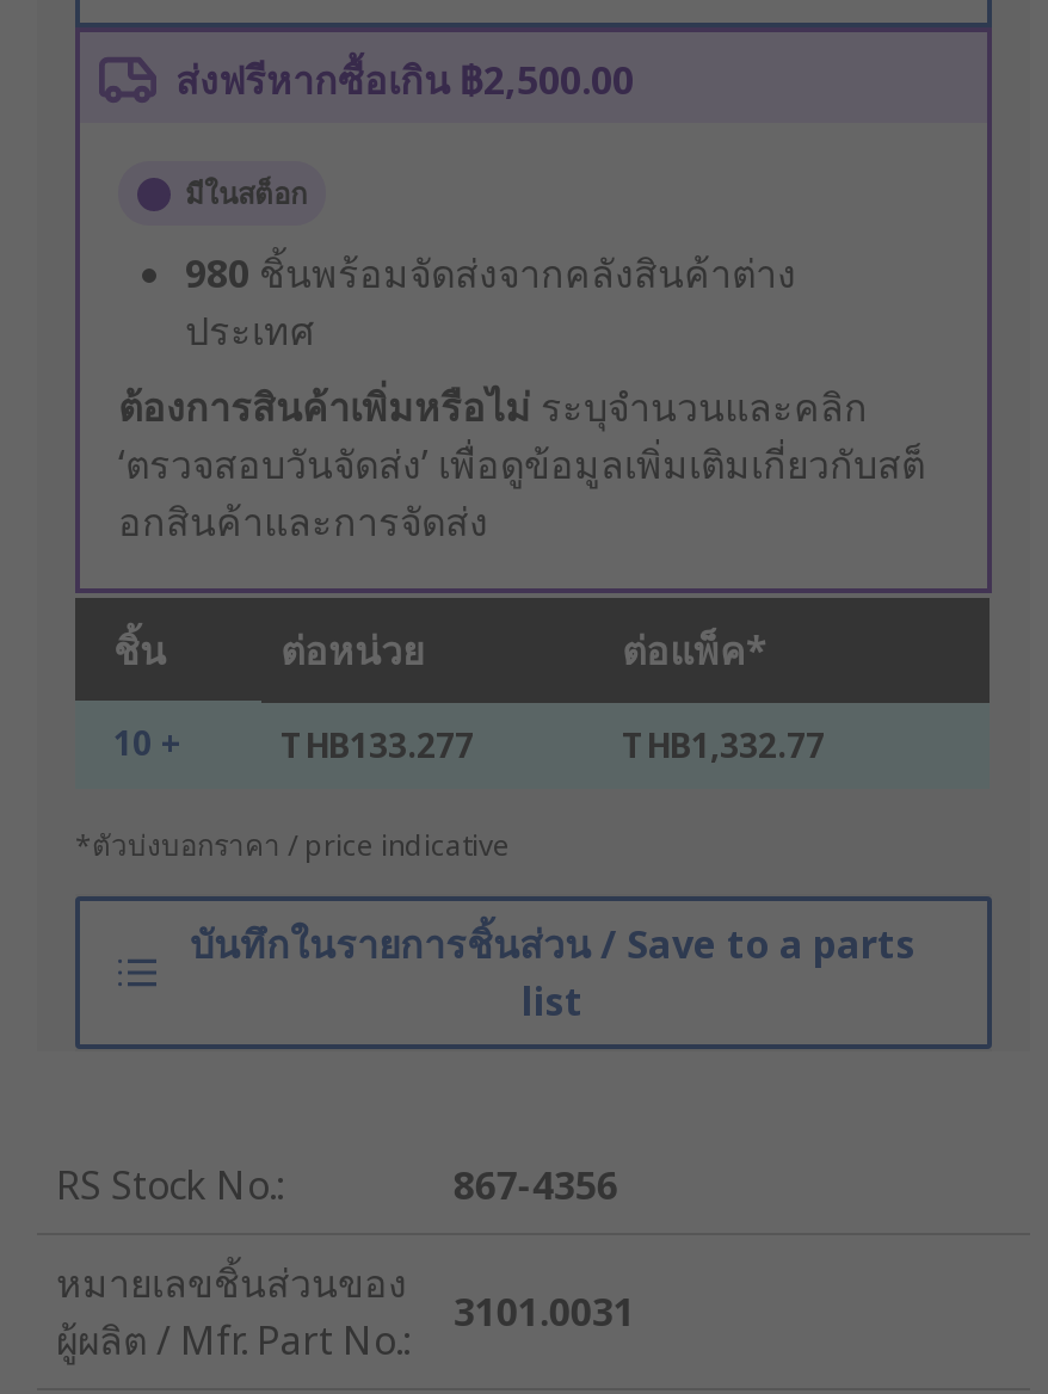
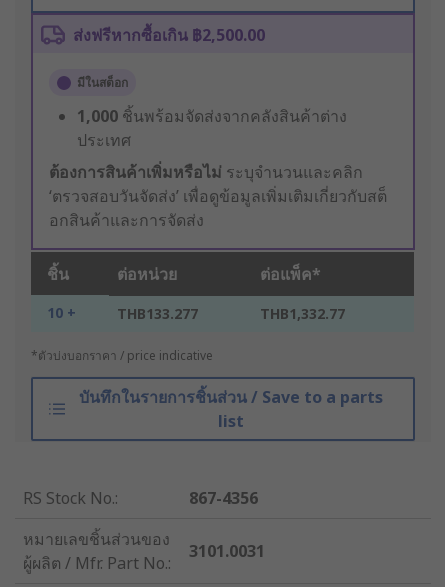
[185,248,796,301] 980ชิ้นพร้อมจัดส่งจากคลังสินค้าต่าง -> [77,105,347,127] 1,000ชิ้นพร้อมจัดส่งจากคลังสินค้าต่าง

